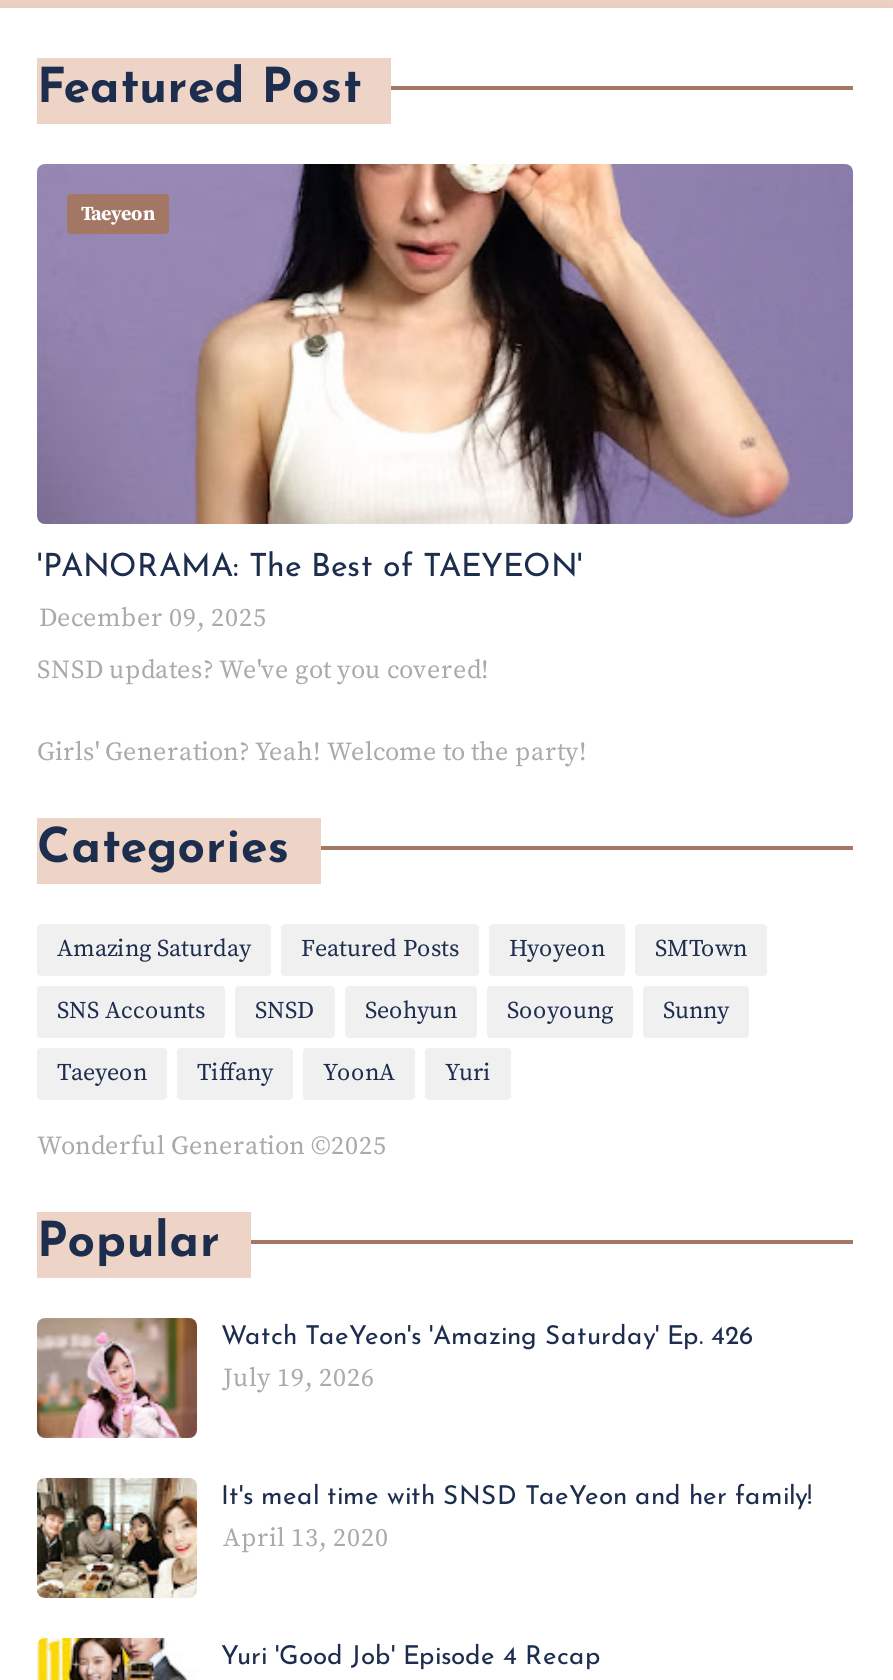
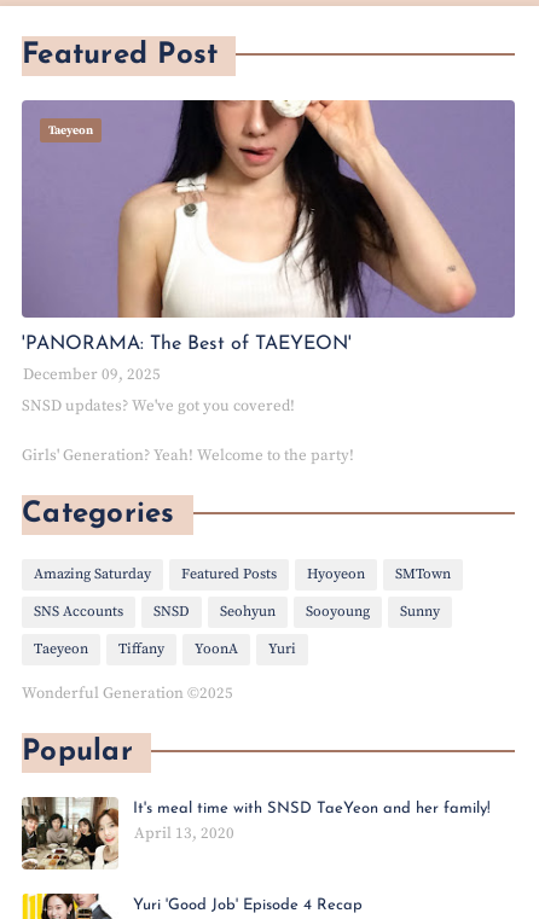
[37,1318,753,1438] [image] | Watch TaeYeon's 'Amazing Saturday' Ep. 426 | July 19, 2026 -> none

